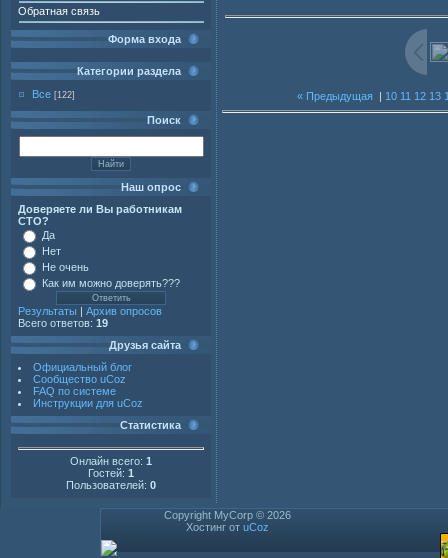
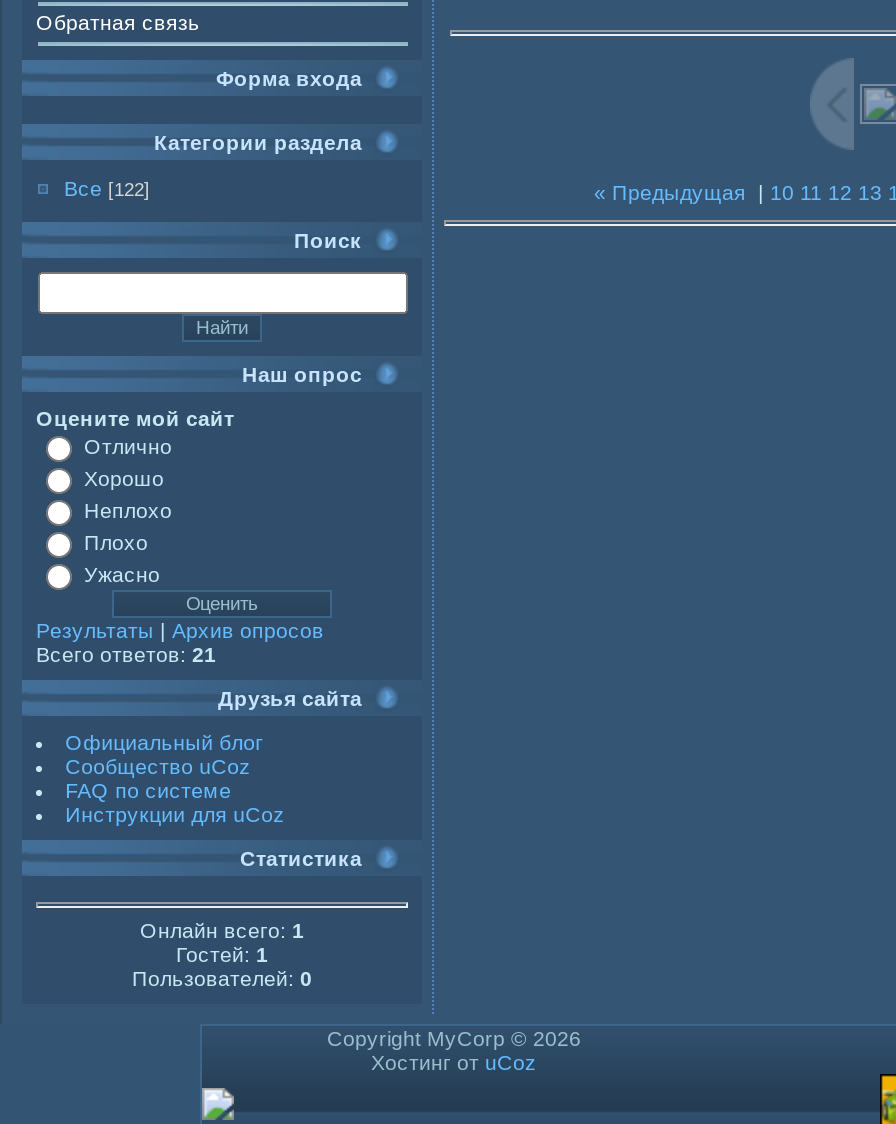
[18,203,182,289] Доверяете ли Вы работникам | СТО? | Да | Нет | Не очень | Как им можно доверять??? -> [36,407,234,587] Оцените мой сайт | Отлично | Хорошо | Неплохо | Плохо | Ужасно
[18,317,108,329] Всего ответов:19 -> [36,643,216,667] Всего ответов:21

